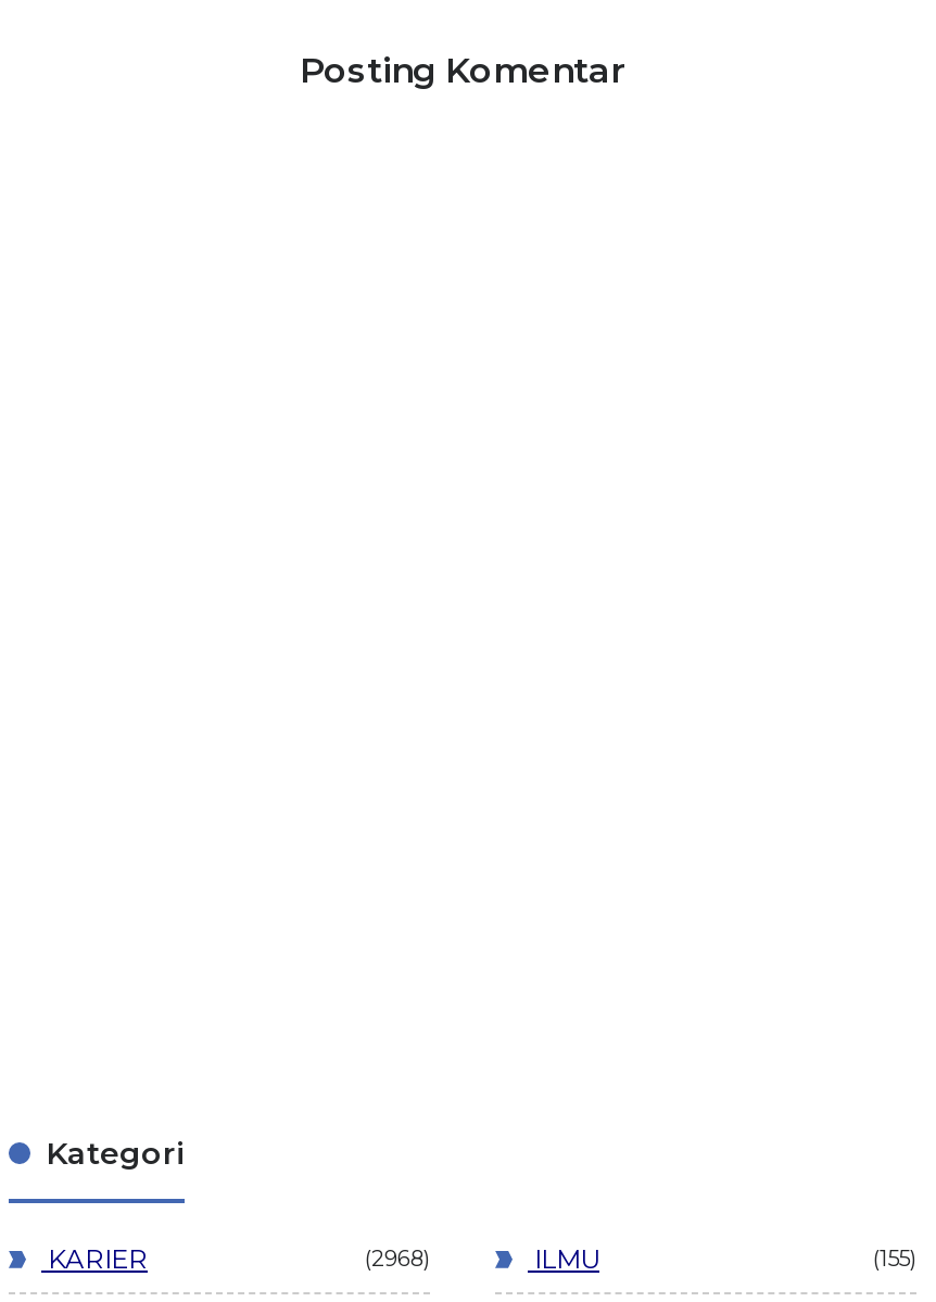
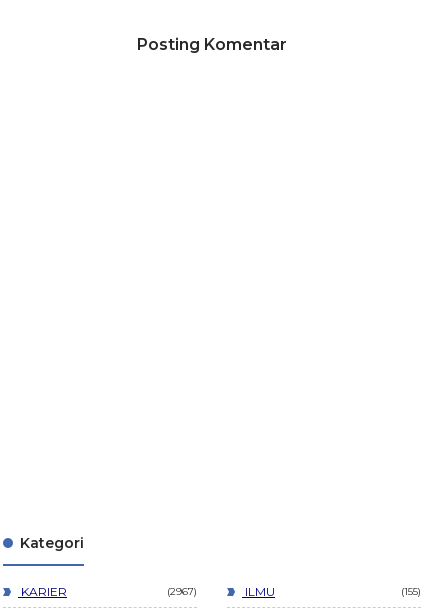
[371,1244,423,1272] 2968 -> [170,585,194,598] 2967

